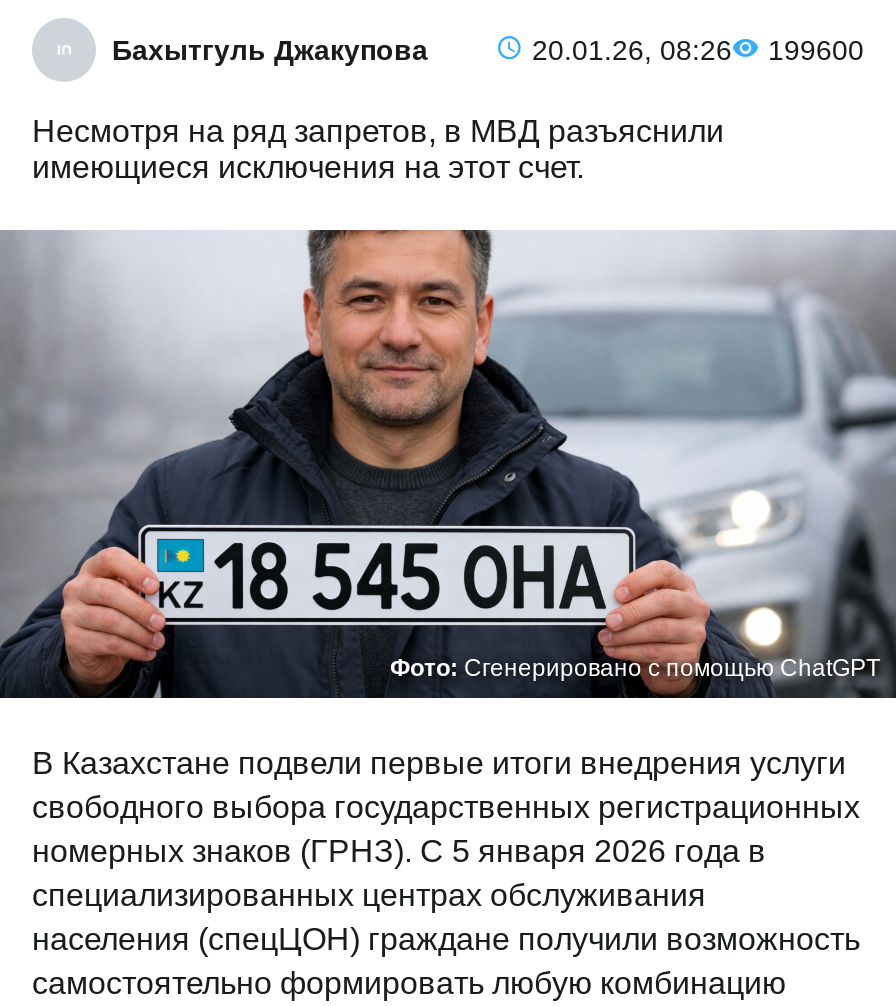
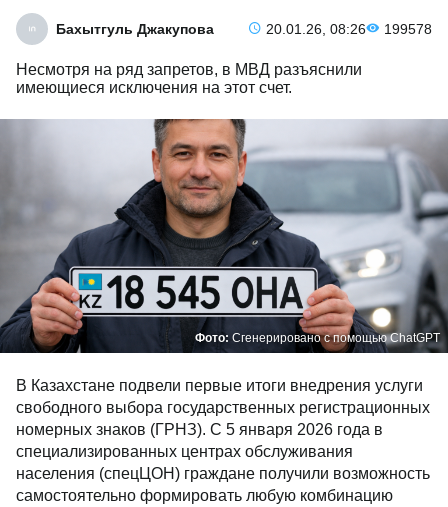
[532,34,864,66] 20.01.26, 08:26 199600 -> [266,21,432,37] 20.01.26, 08:26 199578

